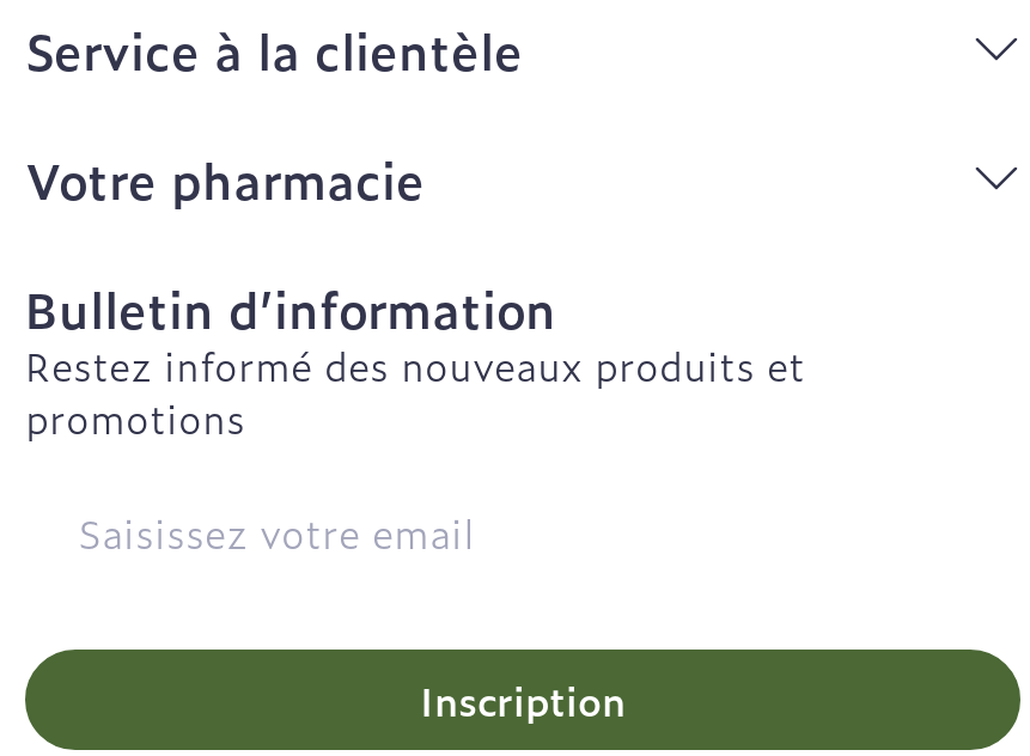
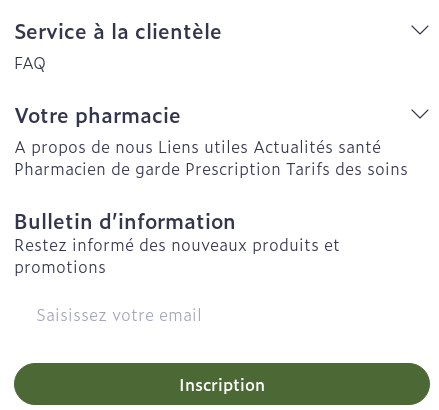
none -> [14,50,46,74] FAQ
none -> [14,134,408,180] A propos de nous Liens utiles Actualités santé | Pharmacien de garde Prescription Tarifs des soins

